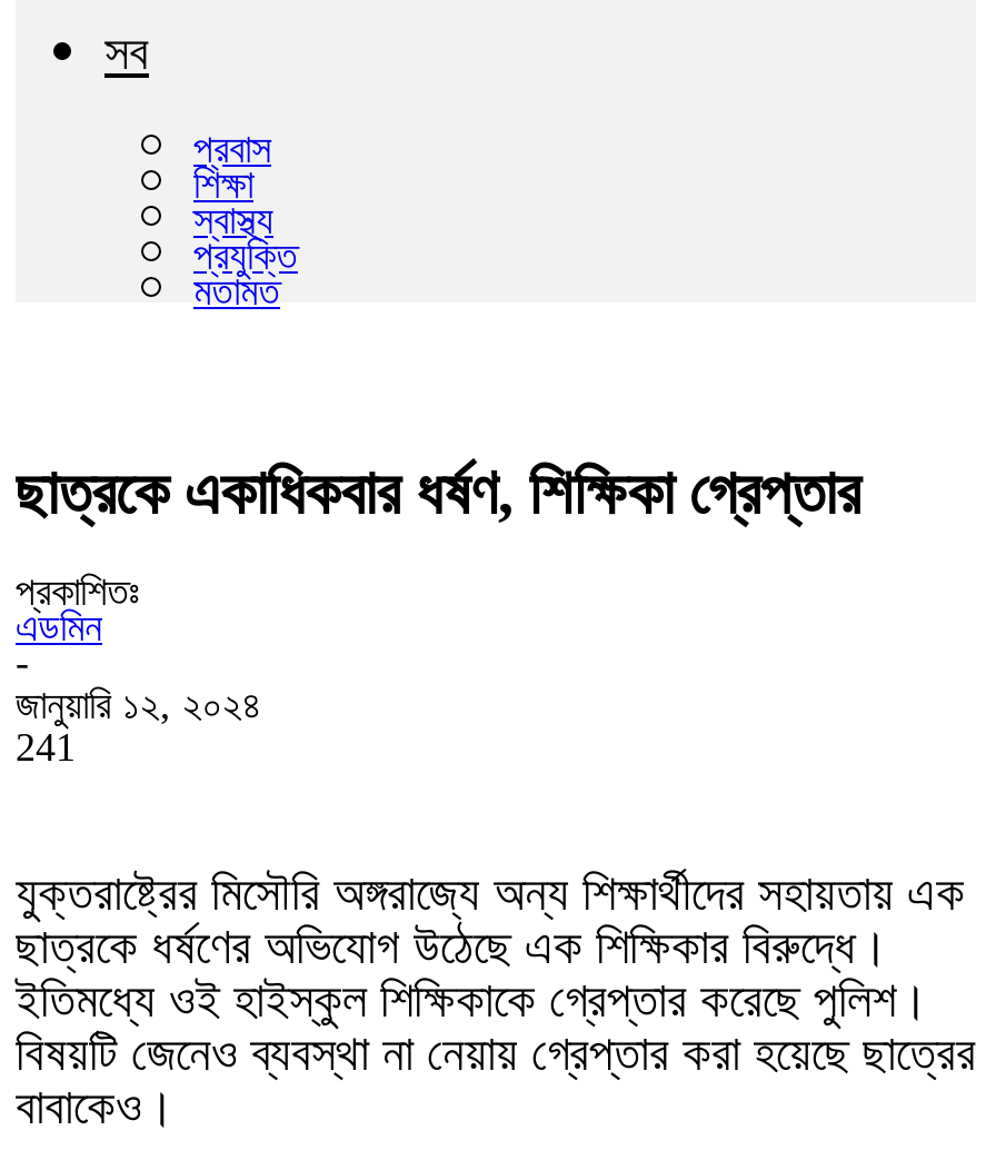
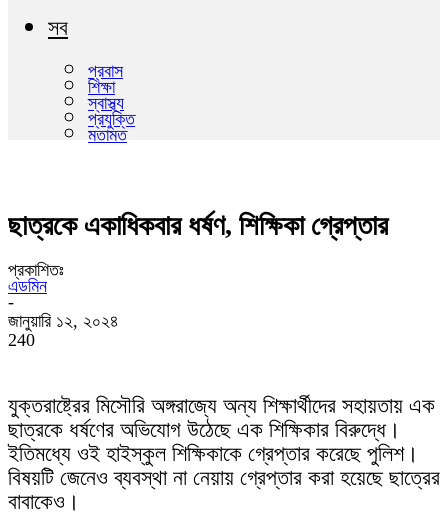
[16,725,76,770] 241 -> [8,330,35,350] 240

